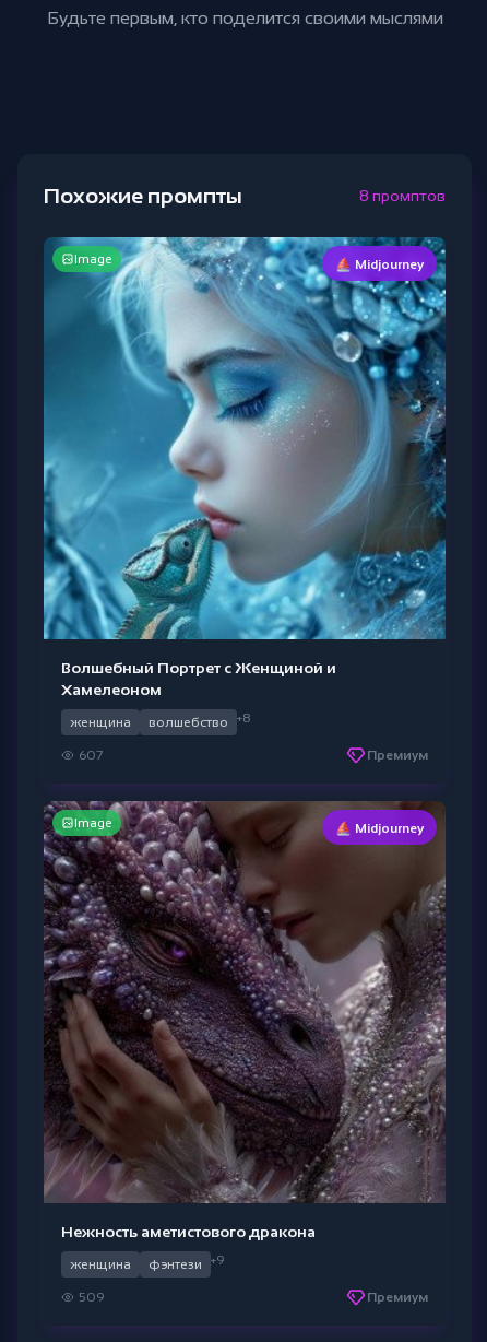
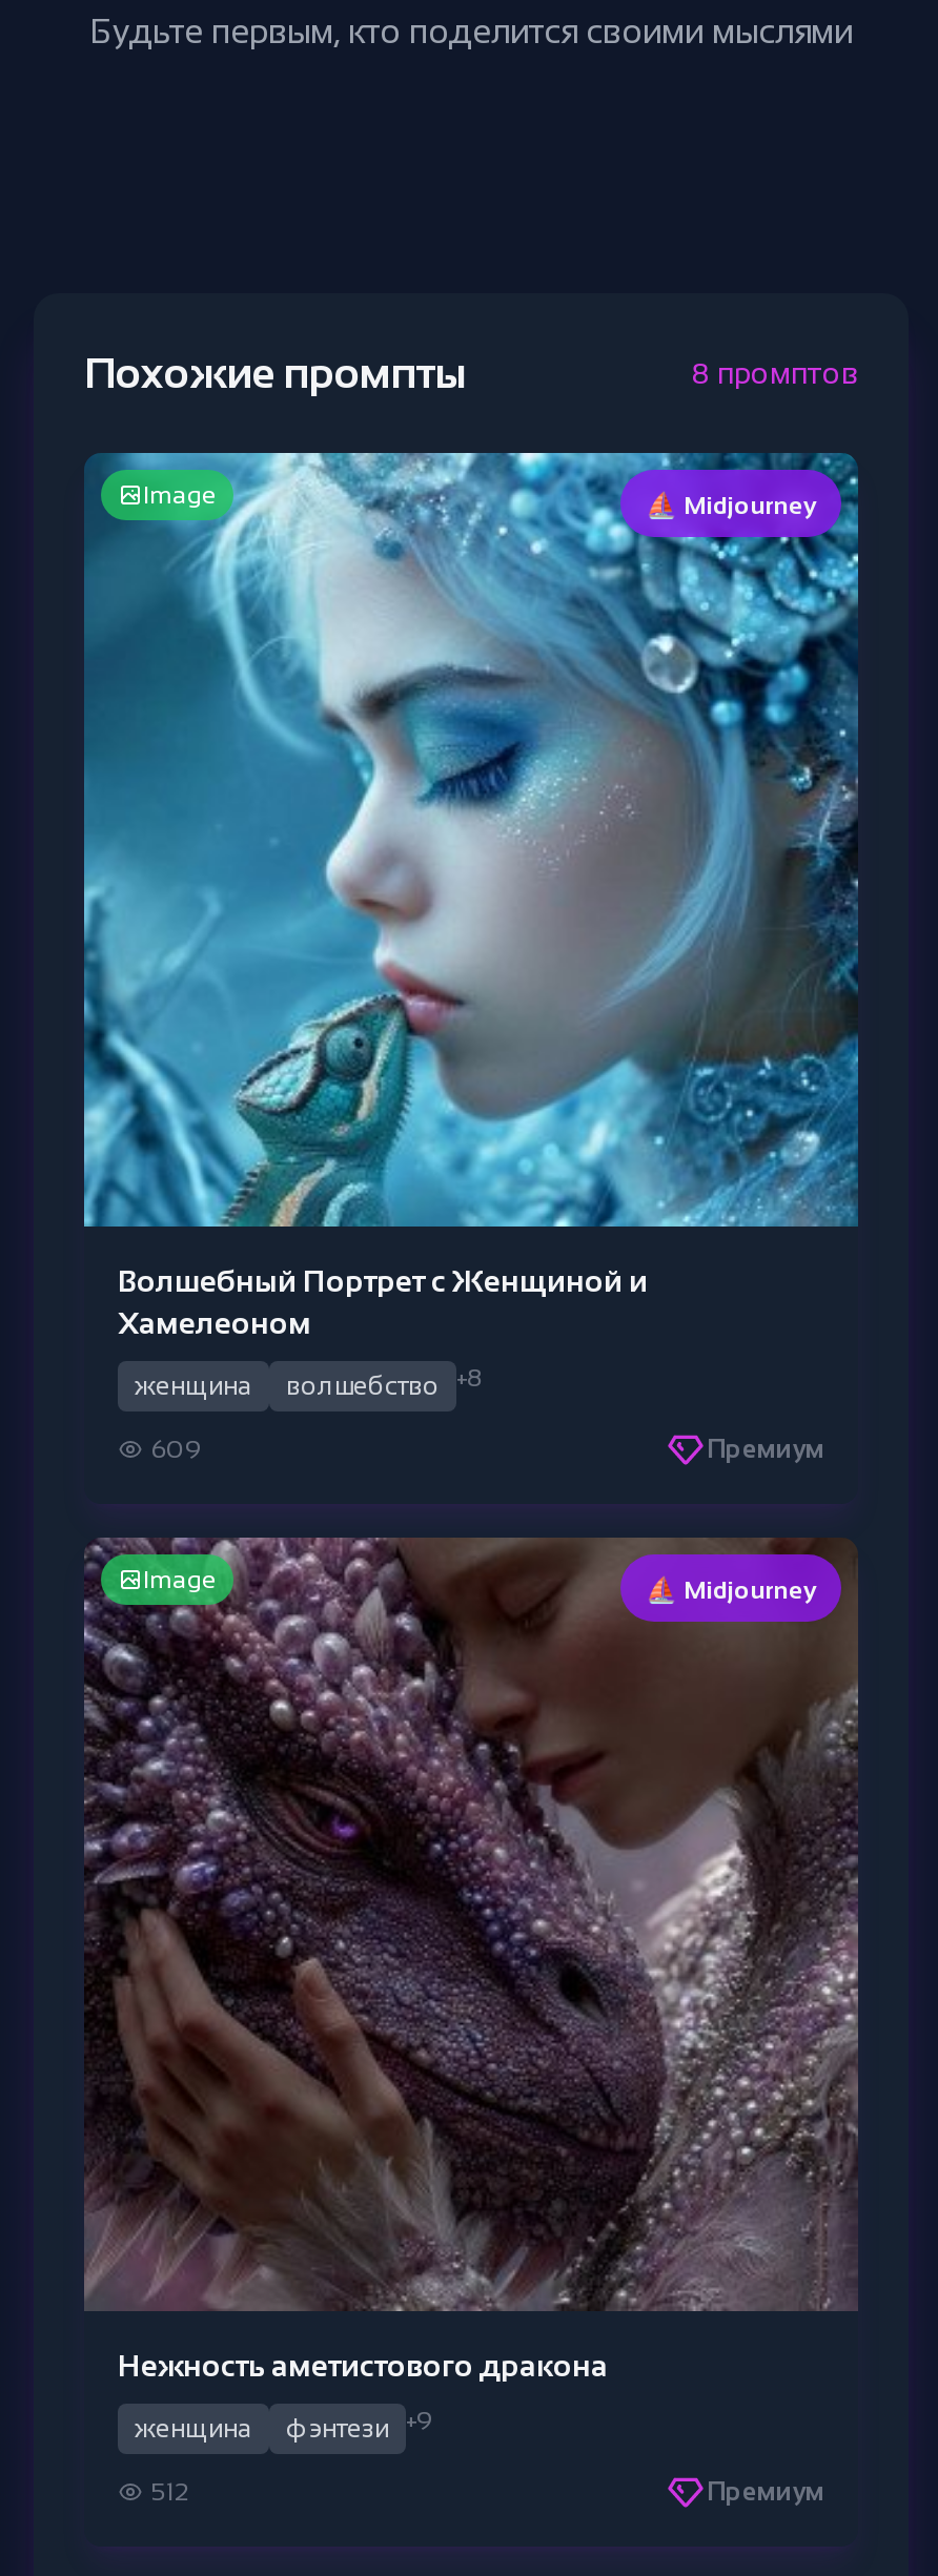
[79,747,103,763] 607 -> [151,1435,200,1464] 609
[79,1290,104,1305] 509 -> [151,2477,189,2507] 512

